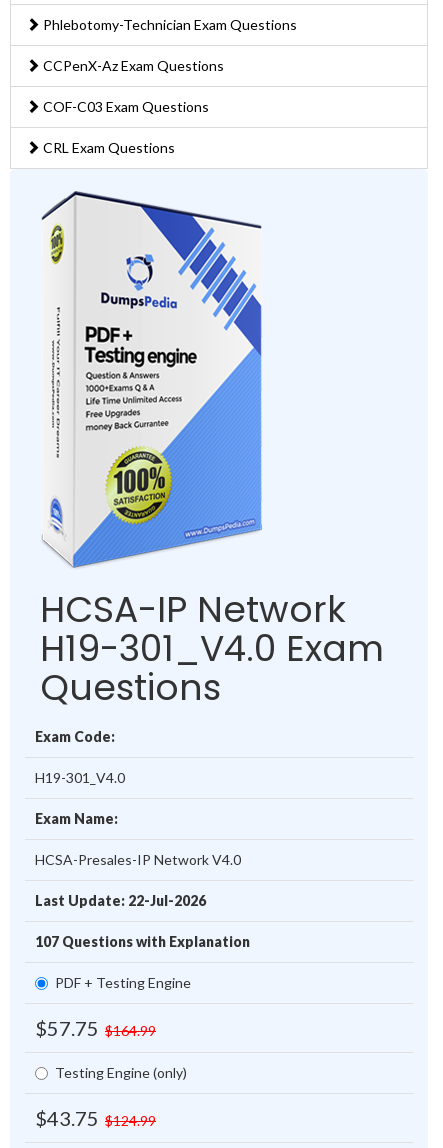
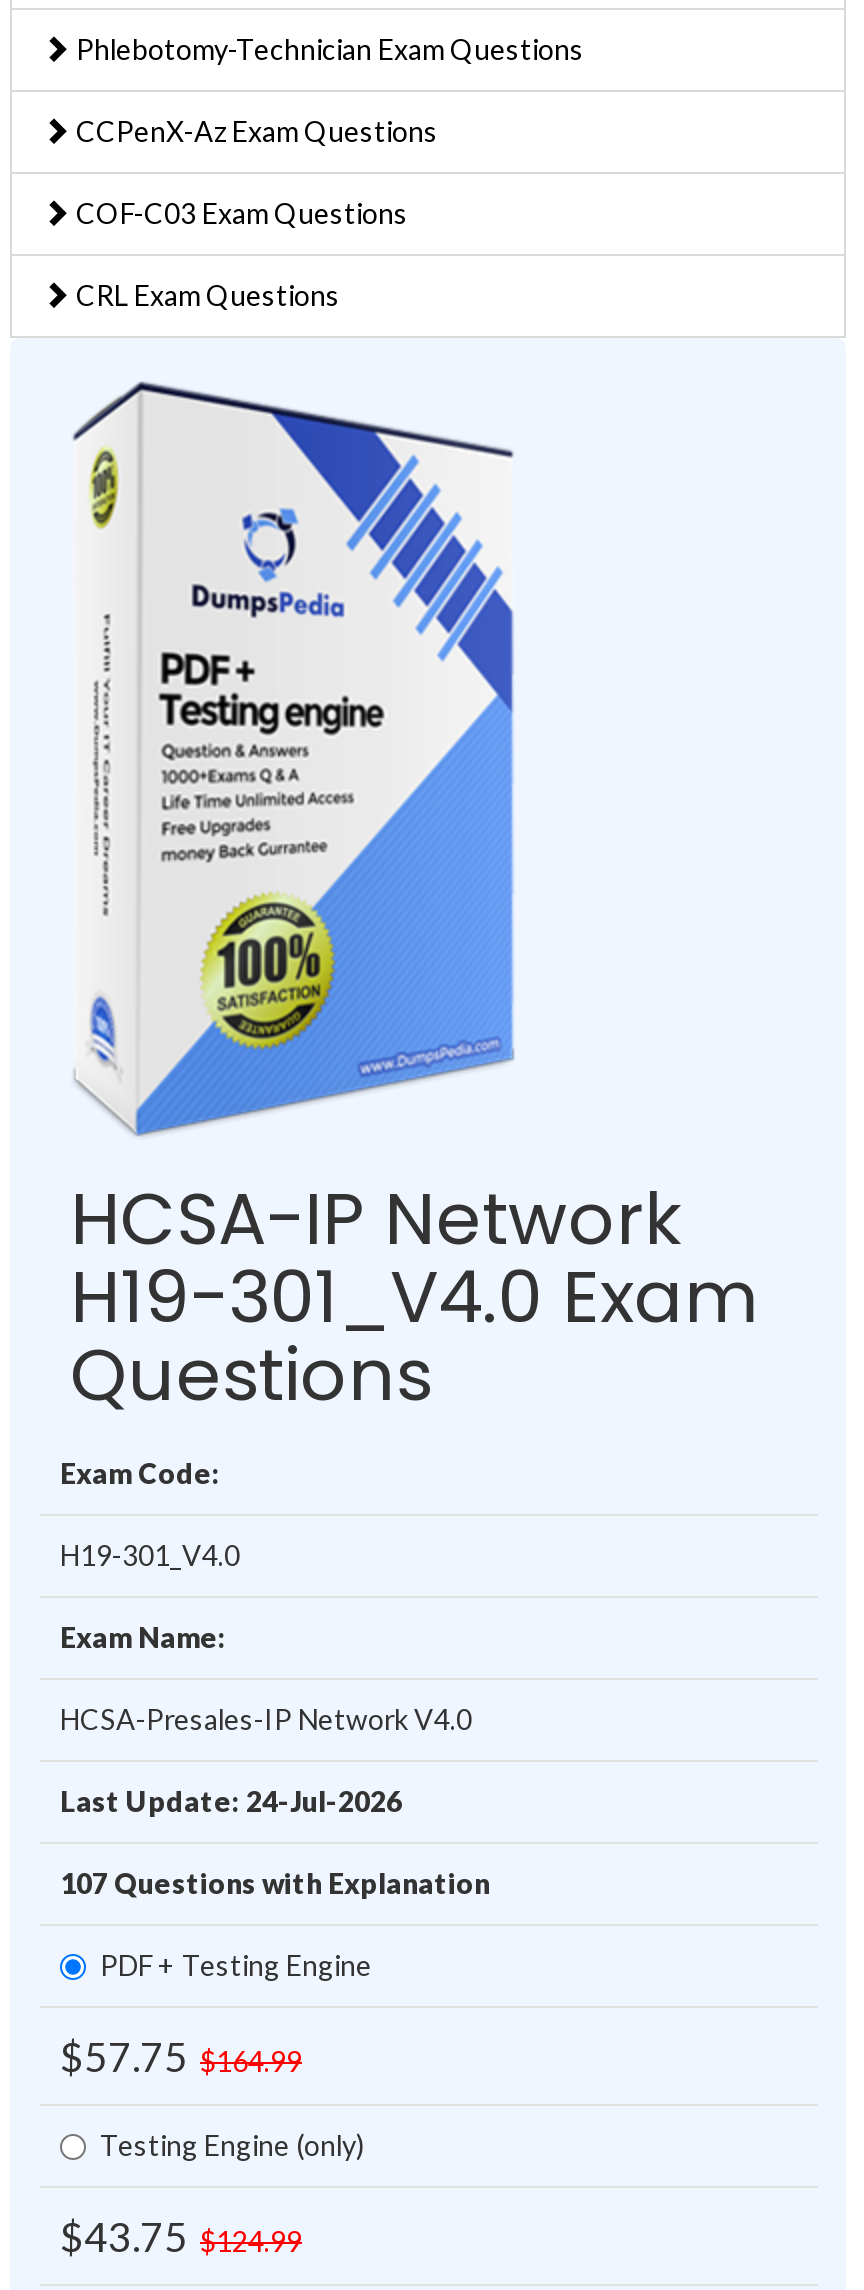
[35,891,206,908] Last Update: 22-Jul-2026 -> [60,1783,402,1817] Last Update: 24-Jul-2026

